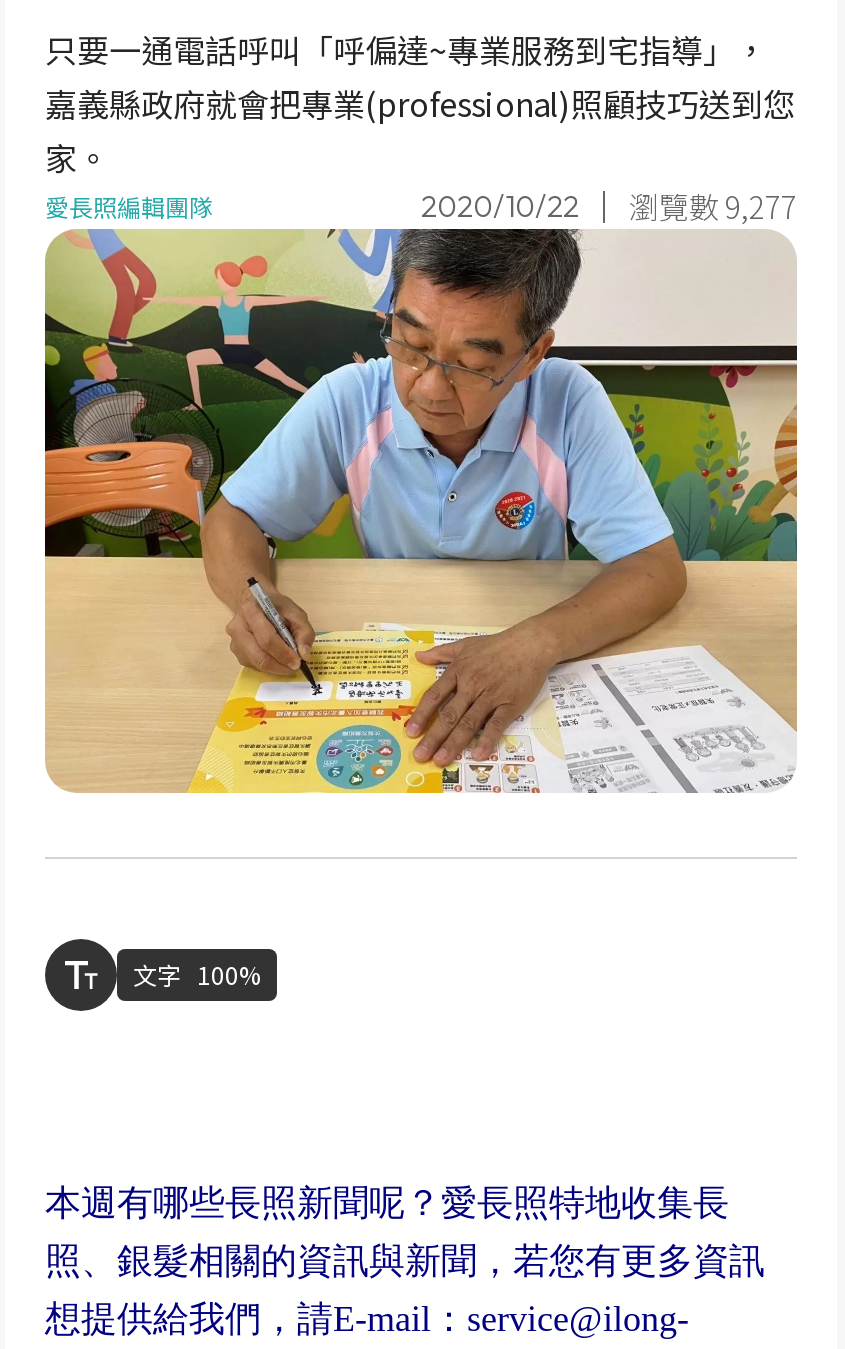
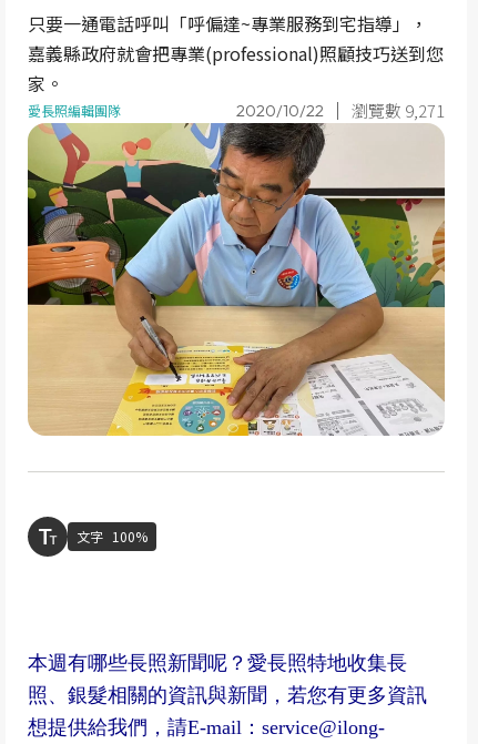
[421,185,797,227] 2020/10/22 瀏覽數 9,277 -> [236,99,445,122] 2020/10/22 瀏覽數 9,271

